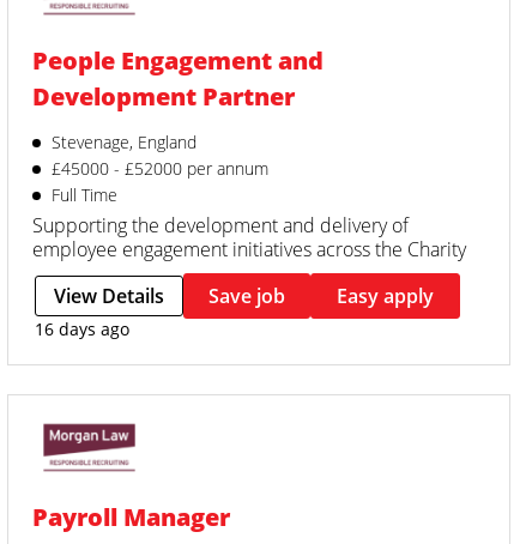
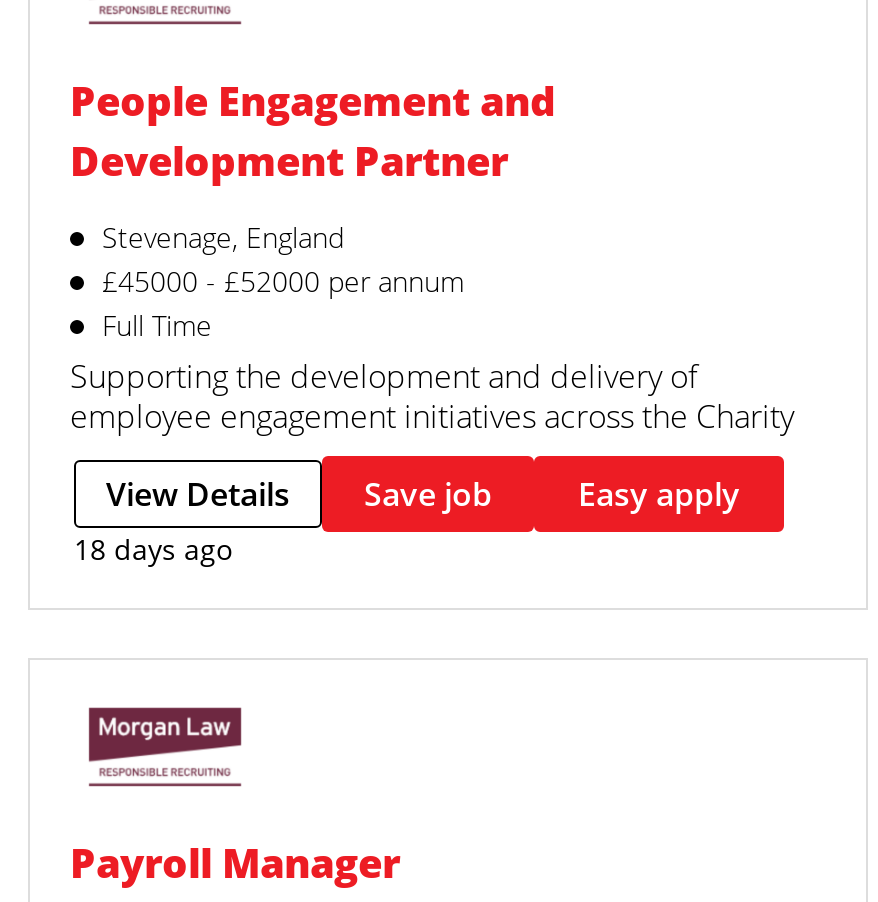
[35,317,129,340] 16 days ago -> [74,530,232,568] 18 days ago

